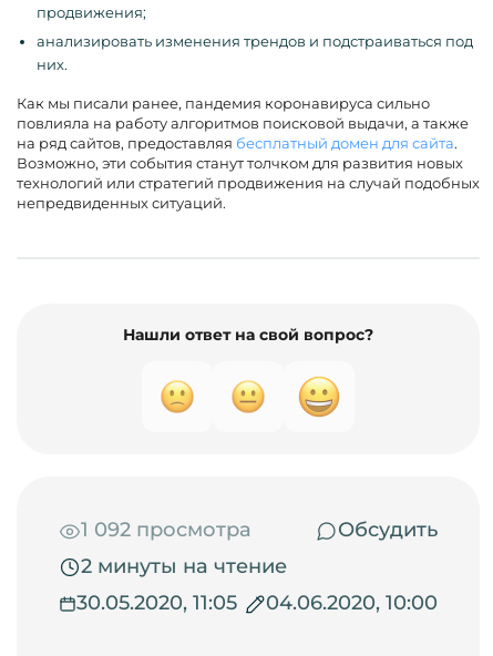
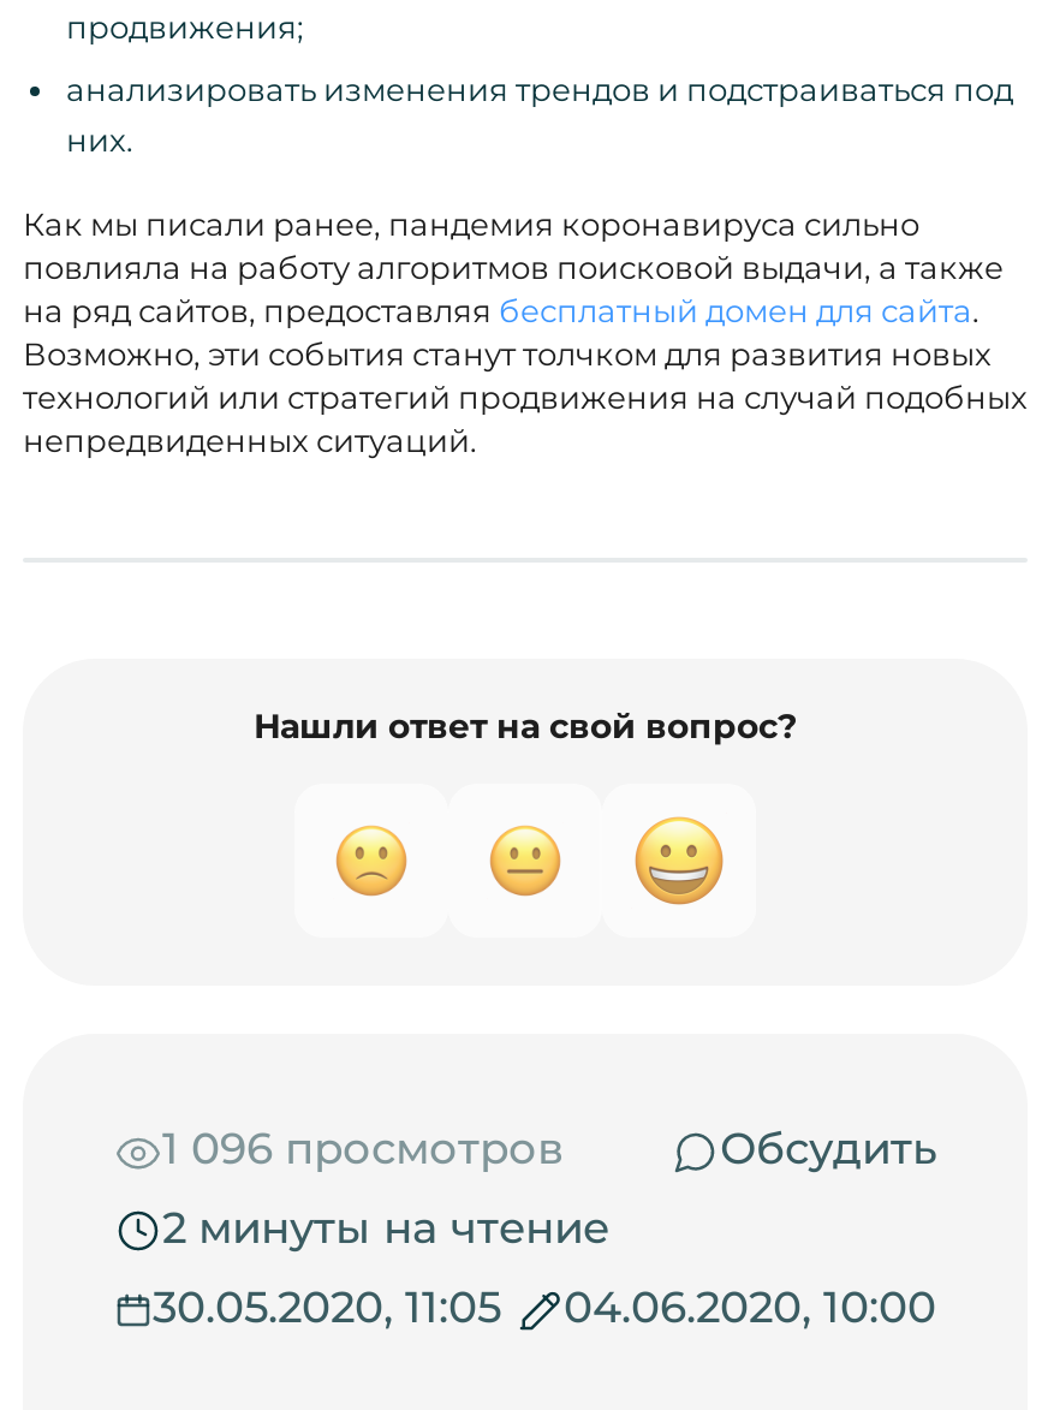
[81,518,251,542] 1 092 просмотра -> [162,1123,564,1176] 1 096 просмотров

